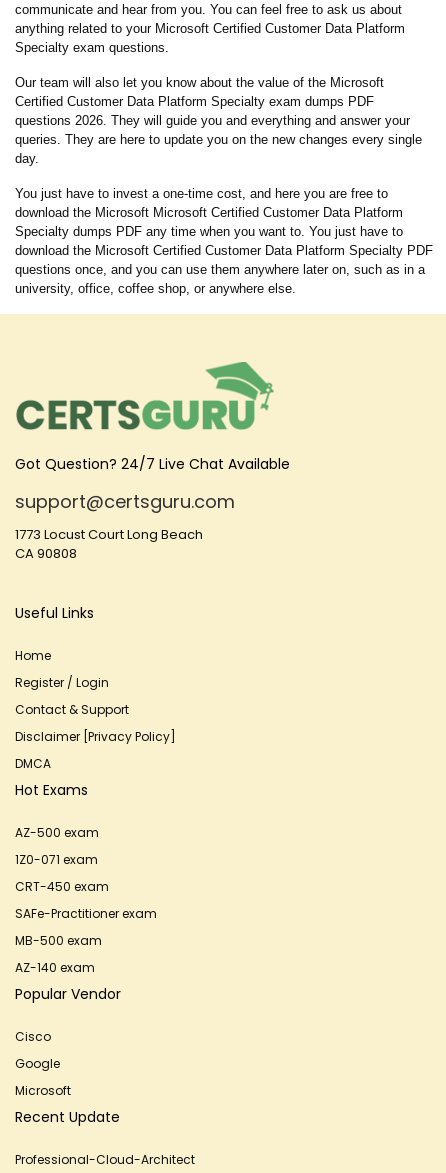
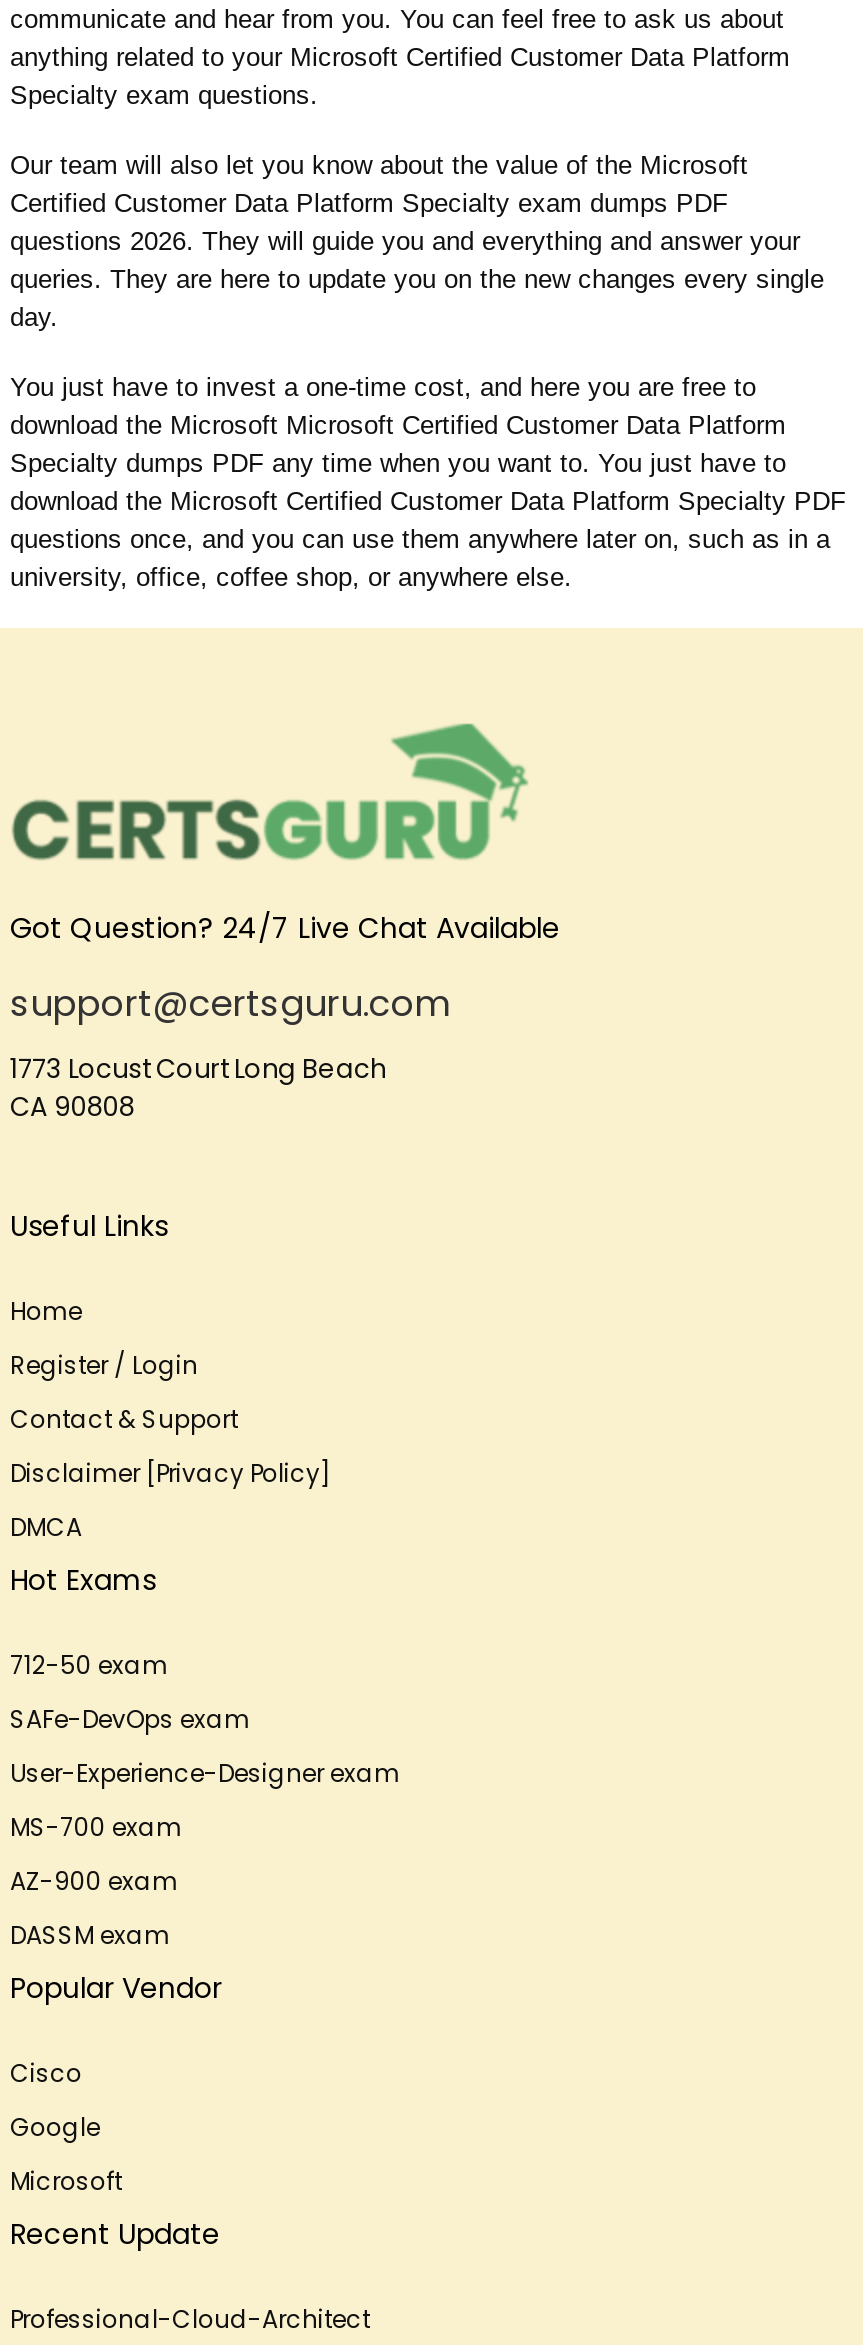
[15,824,99,841] AZ-500 exam -> [10,1648,168,1682] 712-50 exam
[15,851,98,868] 1Z0-071 exam -> [10,1702,250,1736] SAFe-DevOps exam
[15,878,109,895] CRT-450 exam -> [10,1756,400,1790] User-Experience-Designer exam
[15,905,157,922] SAFe-Practitioner exam -> [10,1810,182,1844] MS-700 exam
[15,932,102,949] MB-500 exam -> [10,1864,178,1898] AZ-900 exam
[15,959,95,976] AZ-140 exam -> [10,1918,170,1952] DASSM exam

